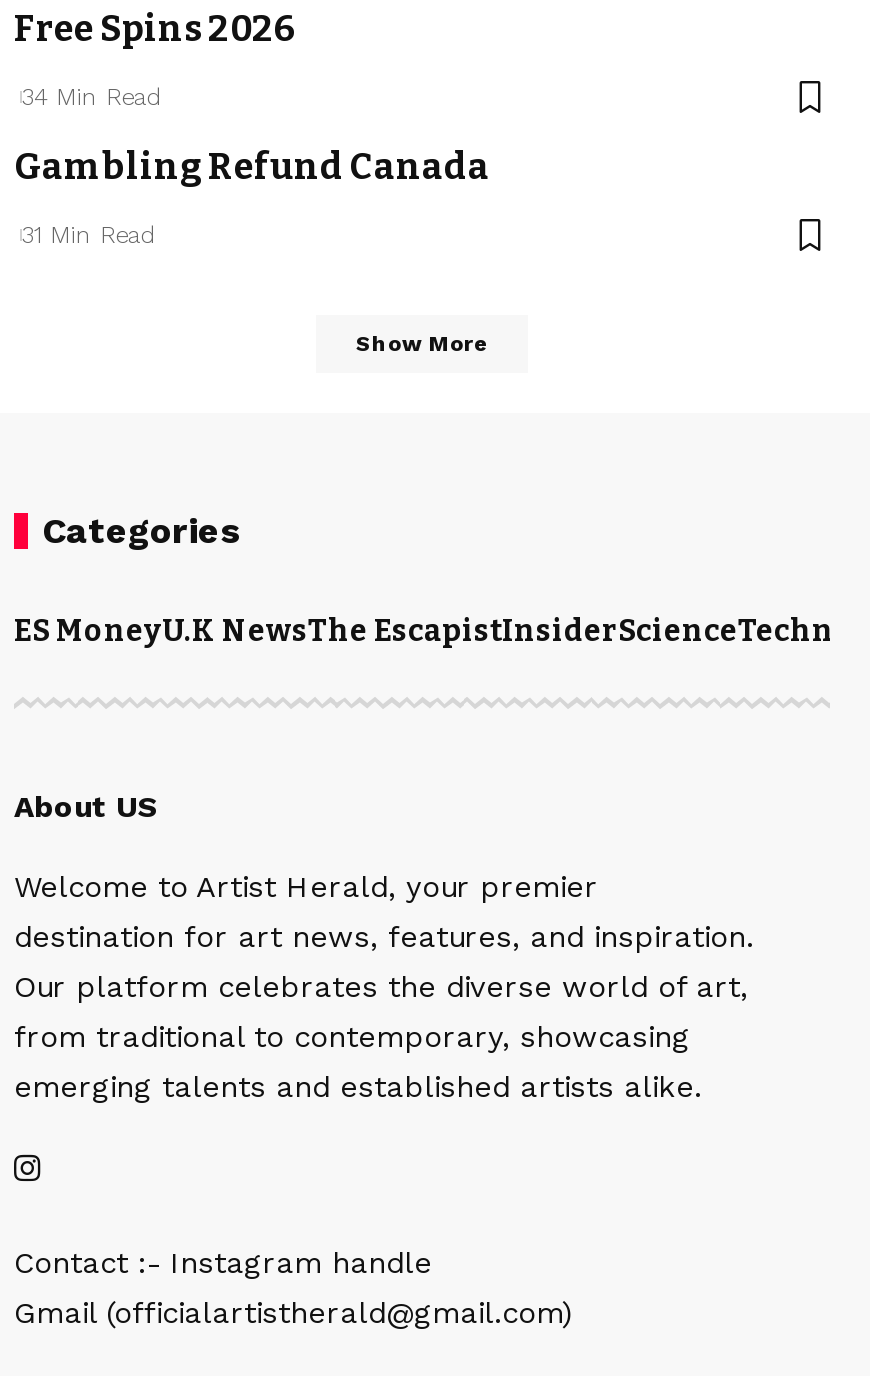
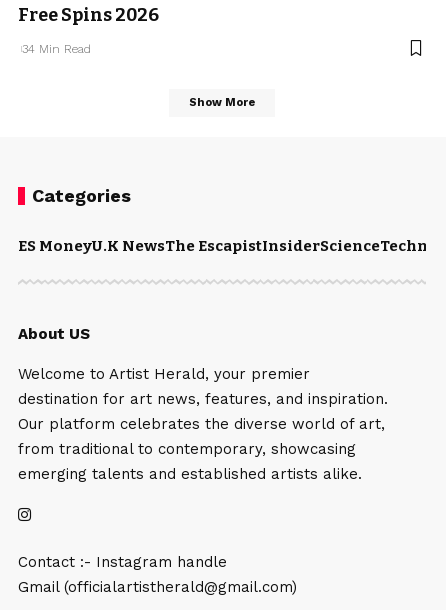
[14,146,490,250] Gambling Refund Canada | 31 Min Read -> none

